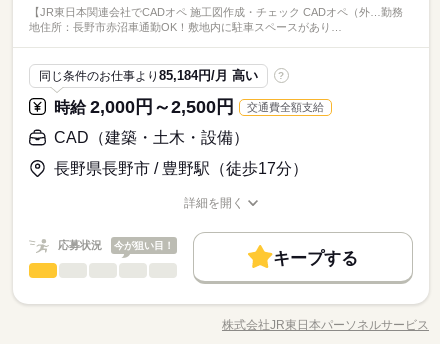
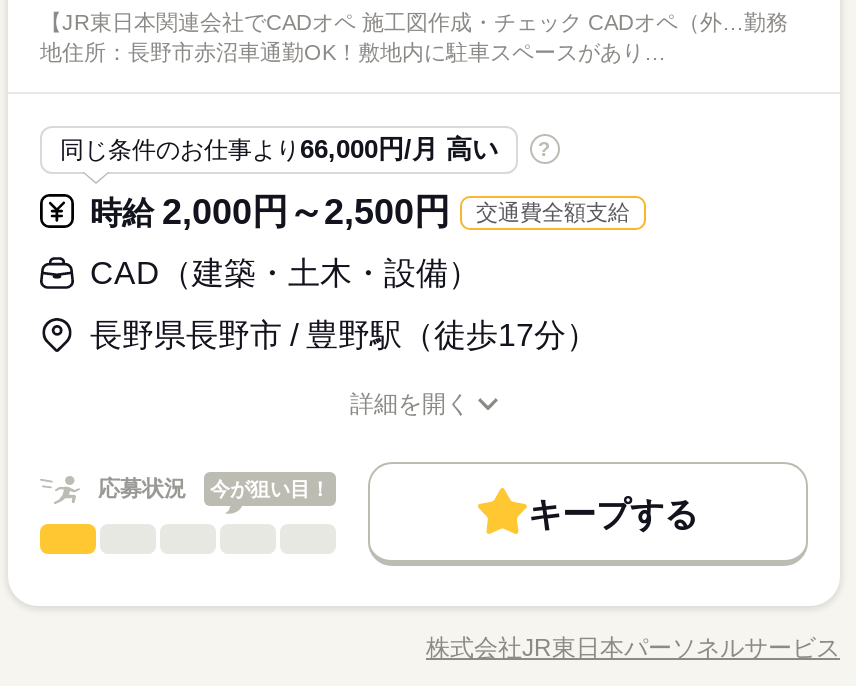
[39,68,258,83] 同じ条件のお仕事より85,184円/月 高い -> [60,134,498,164] 同じ条件のお仕事より66,000円/月 高い

